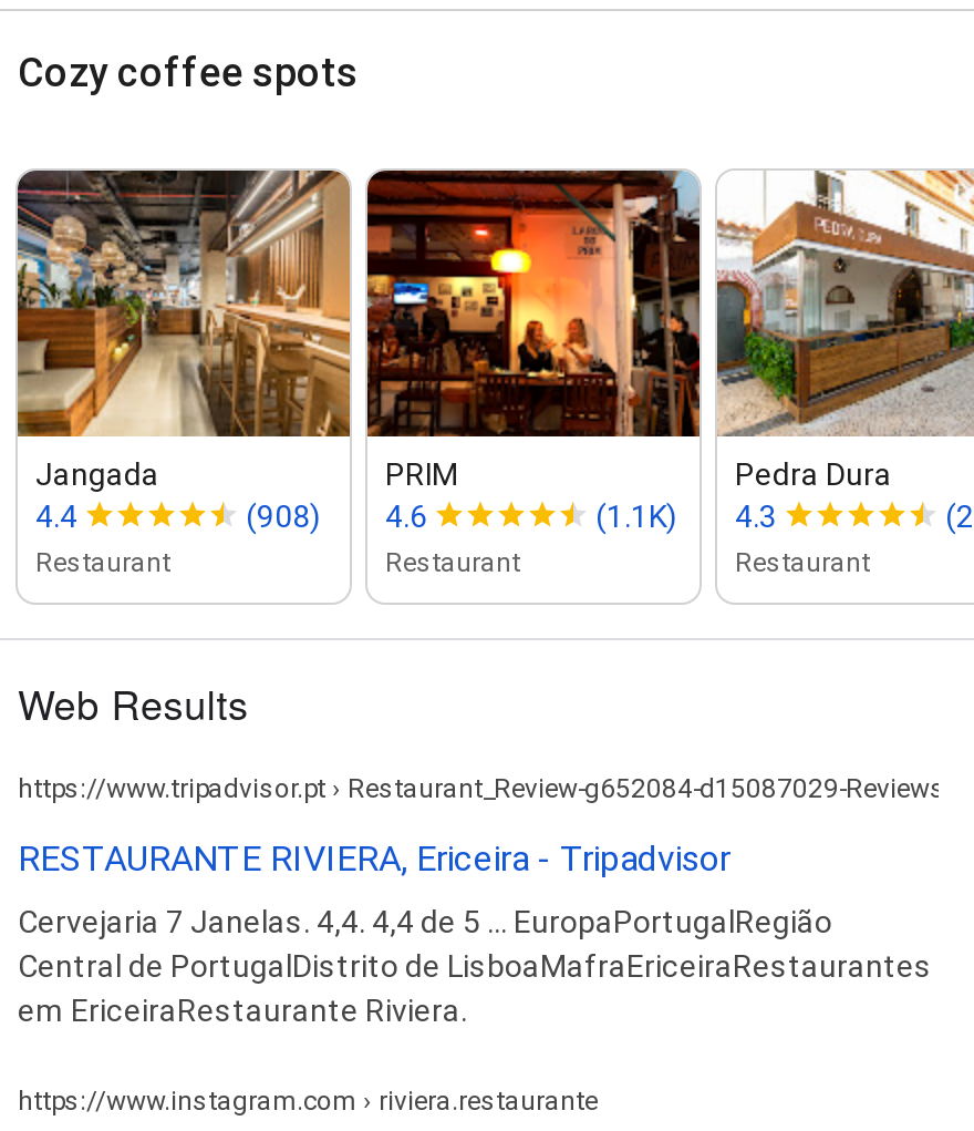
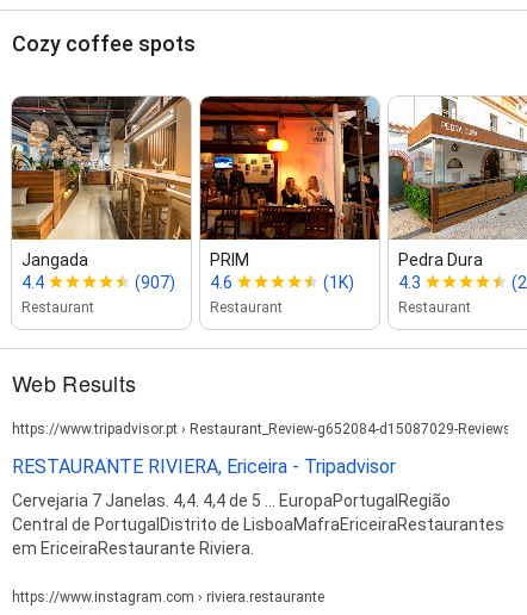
[246,498,427,533] (908) 4.6 -> [135,273,232,292] (907) 4.6
[595,498,677,533] (1.1K) -> [323,273,354,292] (1K)

